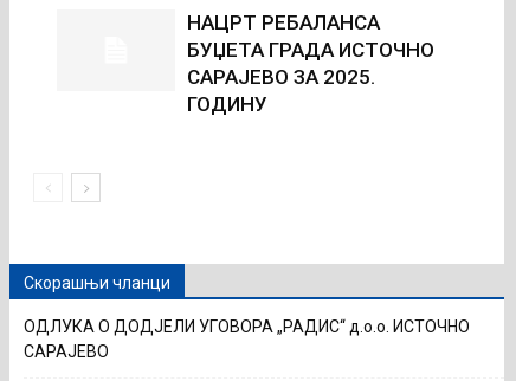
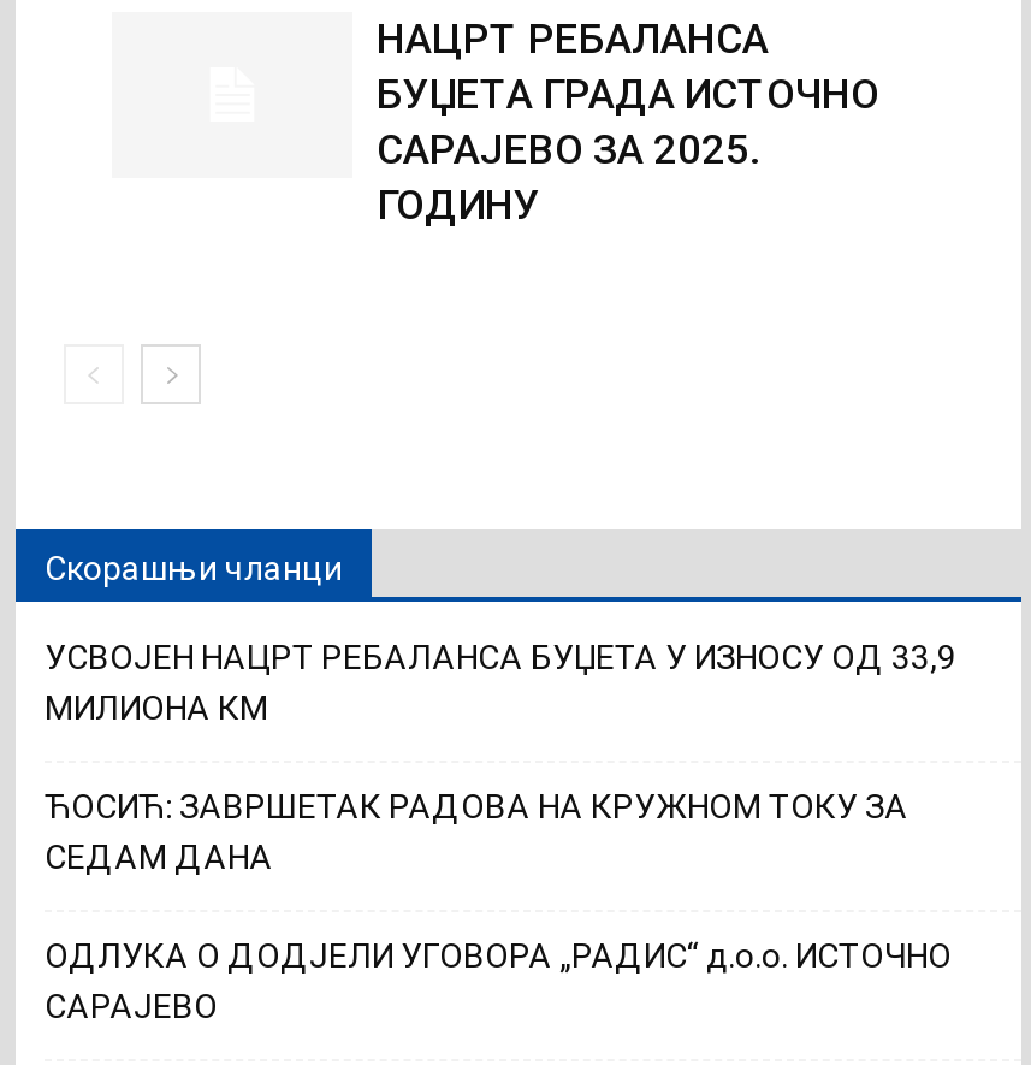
none -> [45,638,956,876] УСВОЈЕН НАЦРТ РЕБАЛАНСА БУЏЕТА У ИЗНОСУ ОД 33,9 | МИЛИОНА КМ | ЋОСИЋ: ЗАВРШЕТАК РАДОВА НА КРУЖНОМ ТОКУ ЗА | СЕДАМ ДАНА

